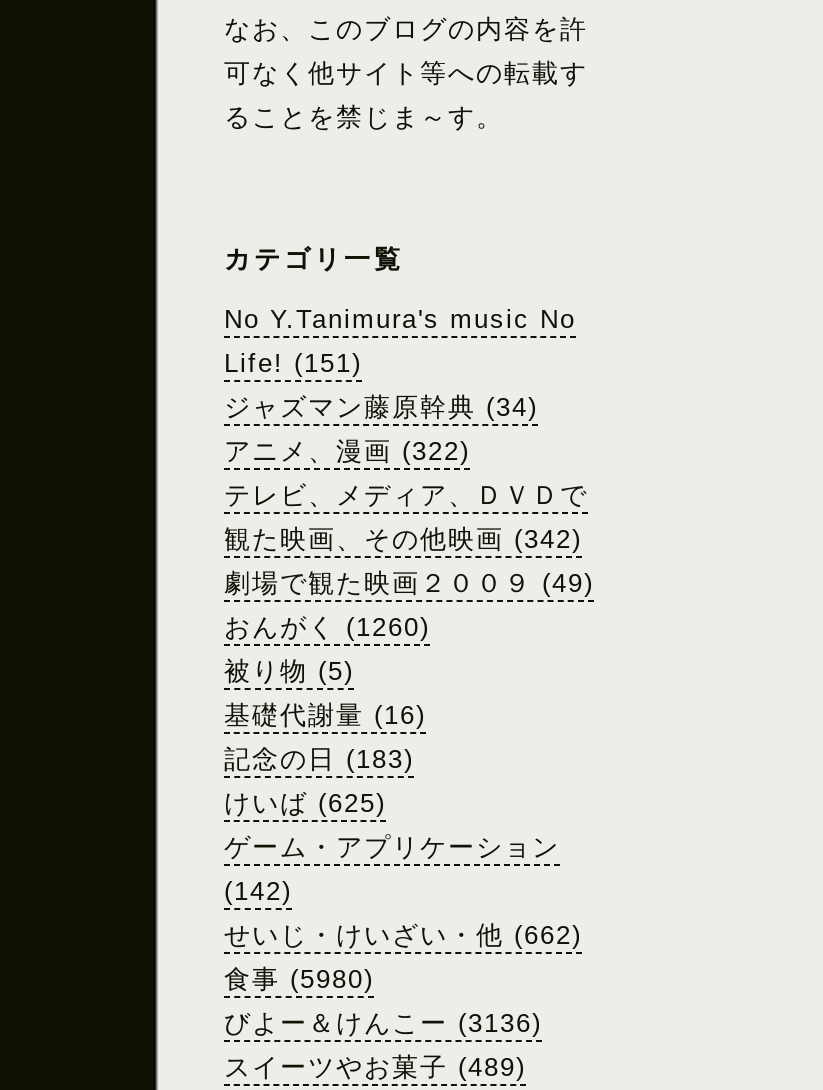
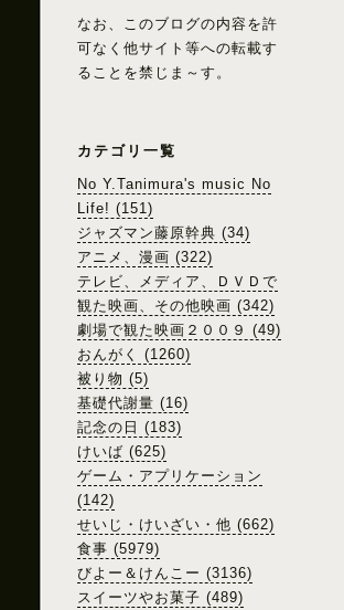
[224,964,374,994] 食事 (5980) -> [77,540,160,557] 食事 (5979)

